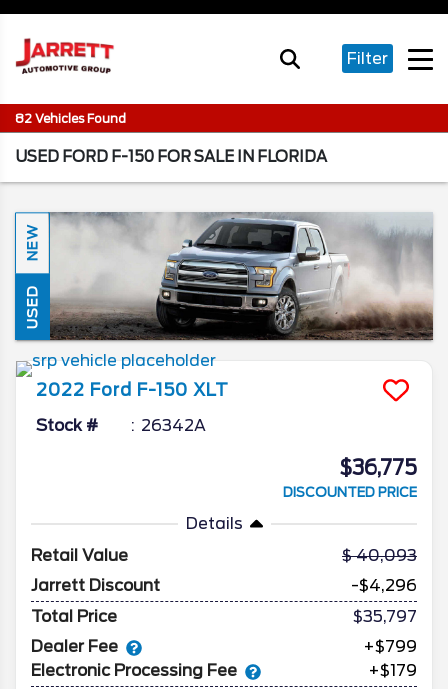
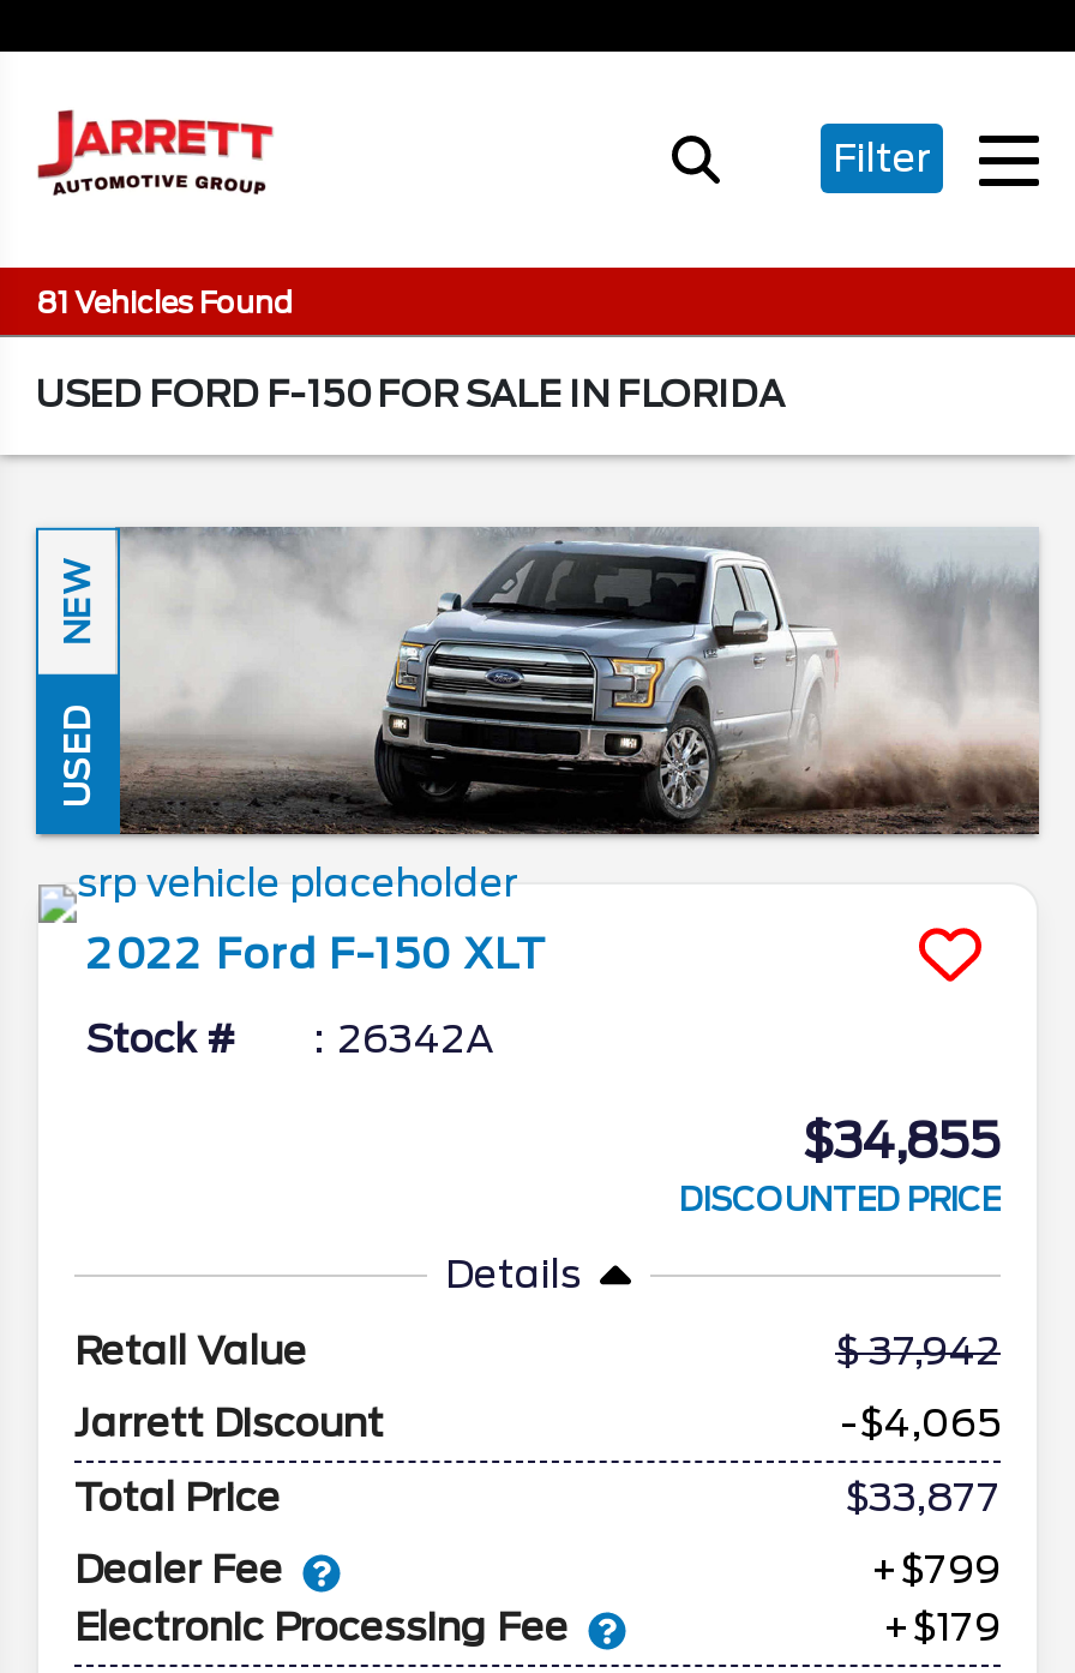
[15,111,126,126] 82 Vehicles Found -> [36,284,293,320] 81 Vehicles Found
[339,456,417,480] $36,775 -> [801,1113,1001,1171] $34,855
[352,546,417,565] 40,093 -> [859,1329,1001,1375] 37,942
[351,576,417,595] -$4,296 -> [840,1401,1001,1447] -$4,065
[353,607,417,626] $35,797 -> [845,1476,1001,1521] $33,877

